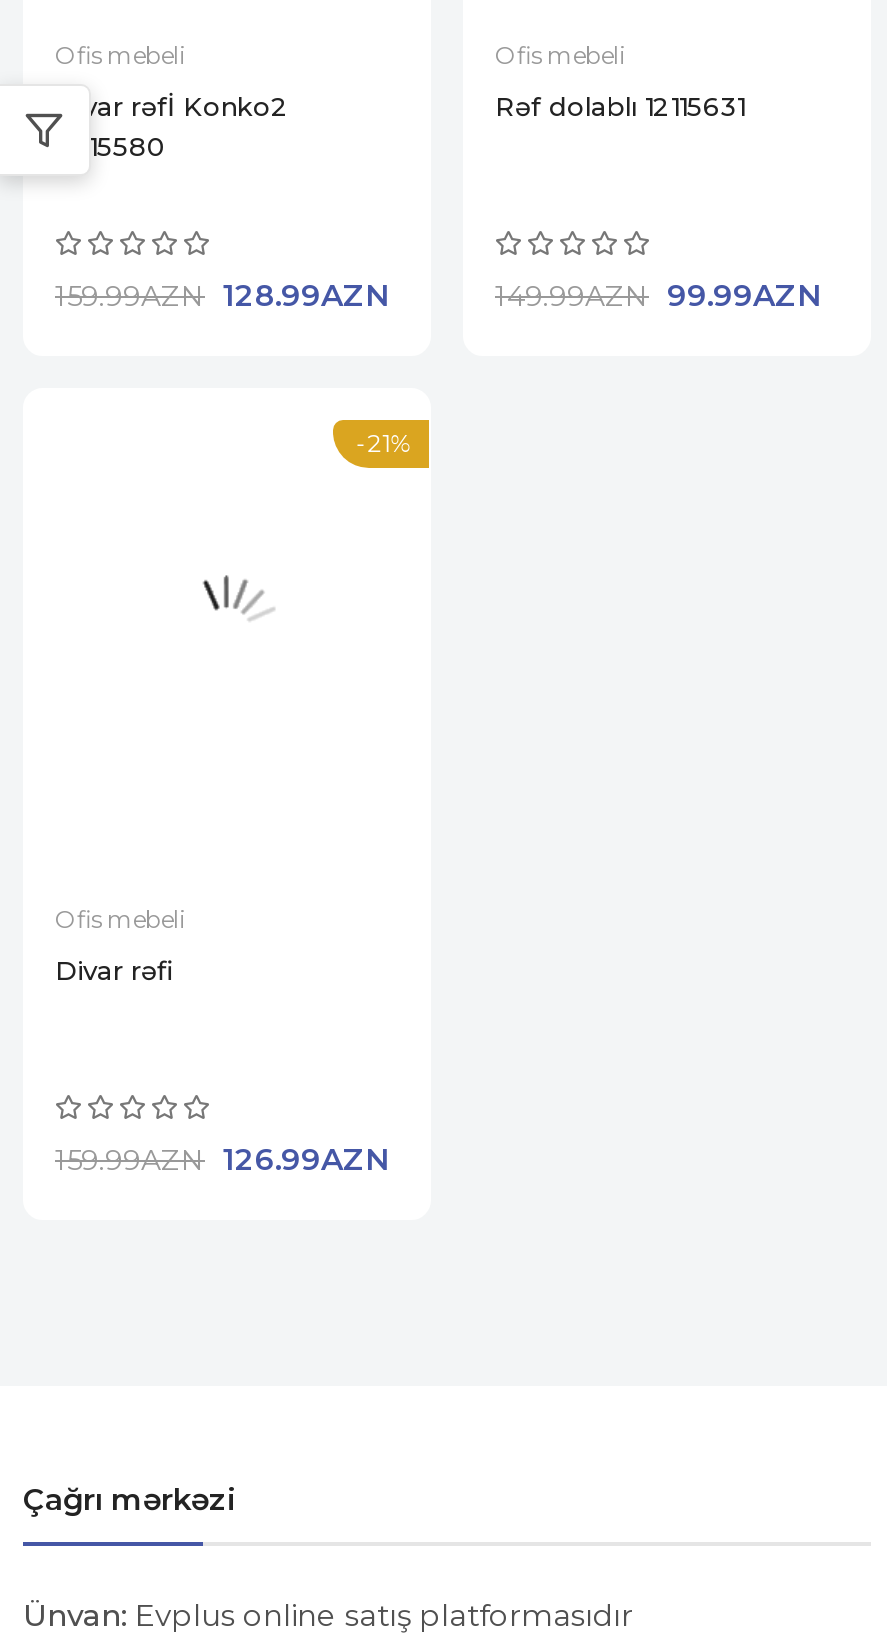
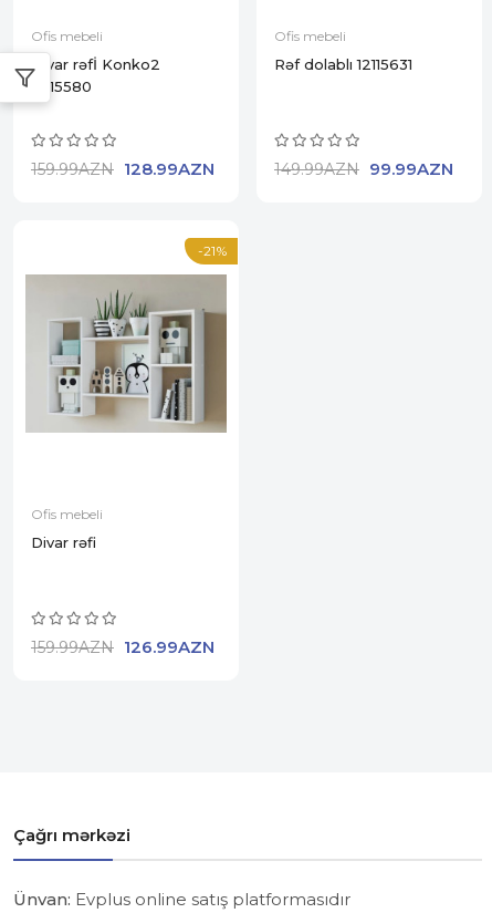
none -> [24,273,228,434] [image]

